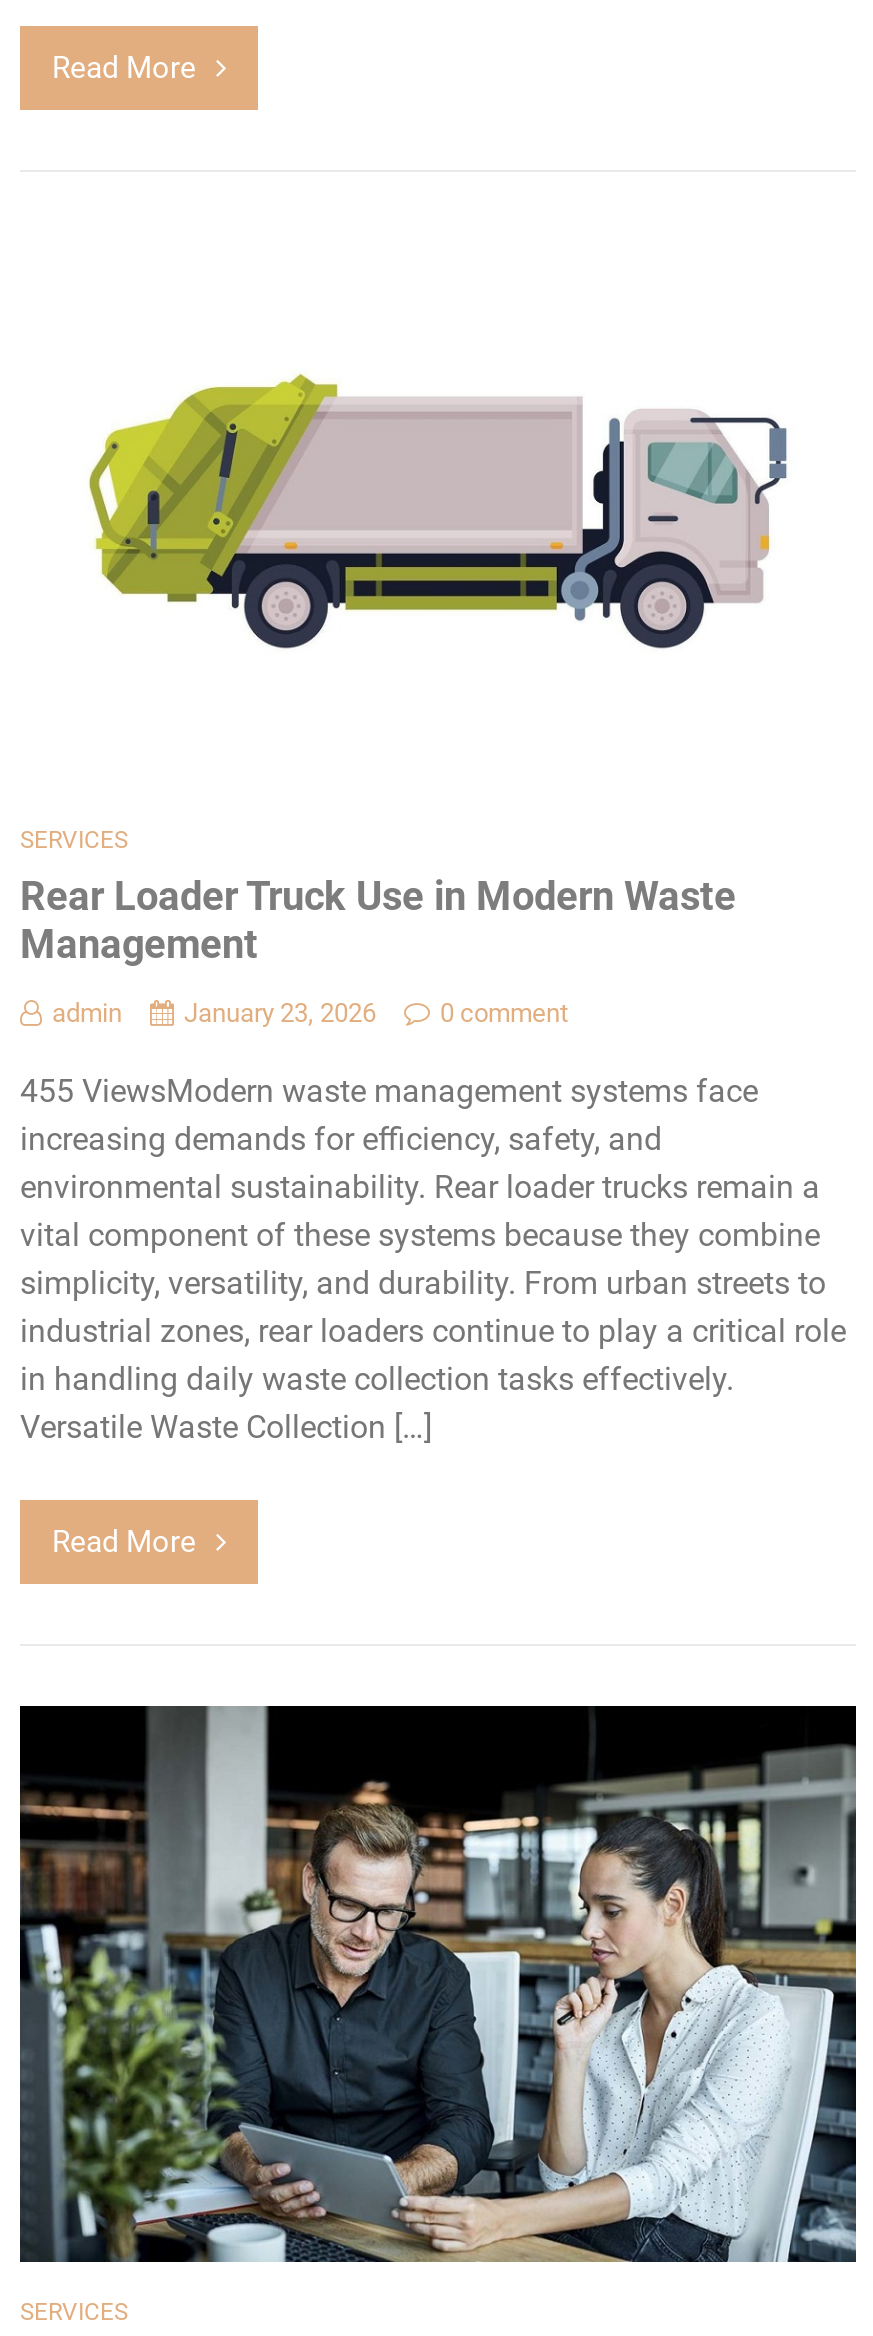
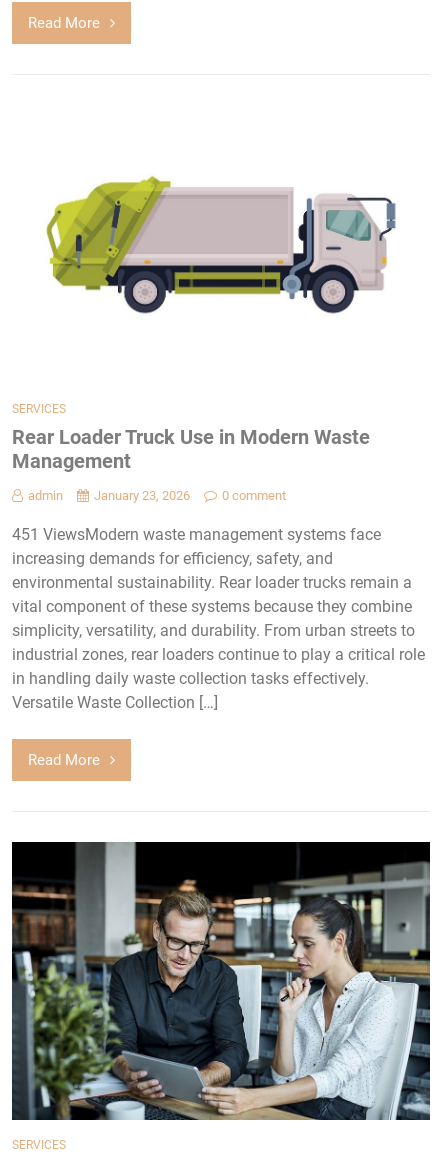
[20,1072,758,1110] 455 ViewsModern waste management systems face -> [12,525,381,544] 451 ViewsModern waste management systems face

